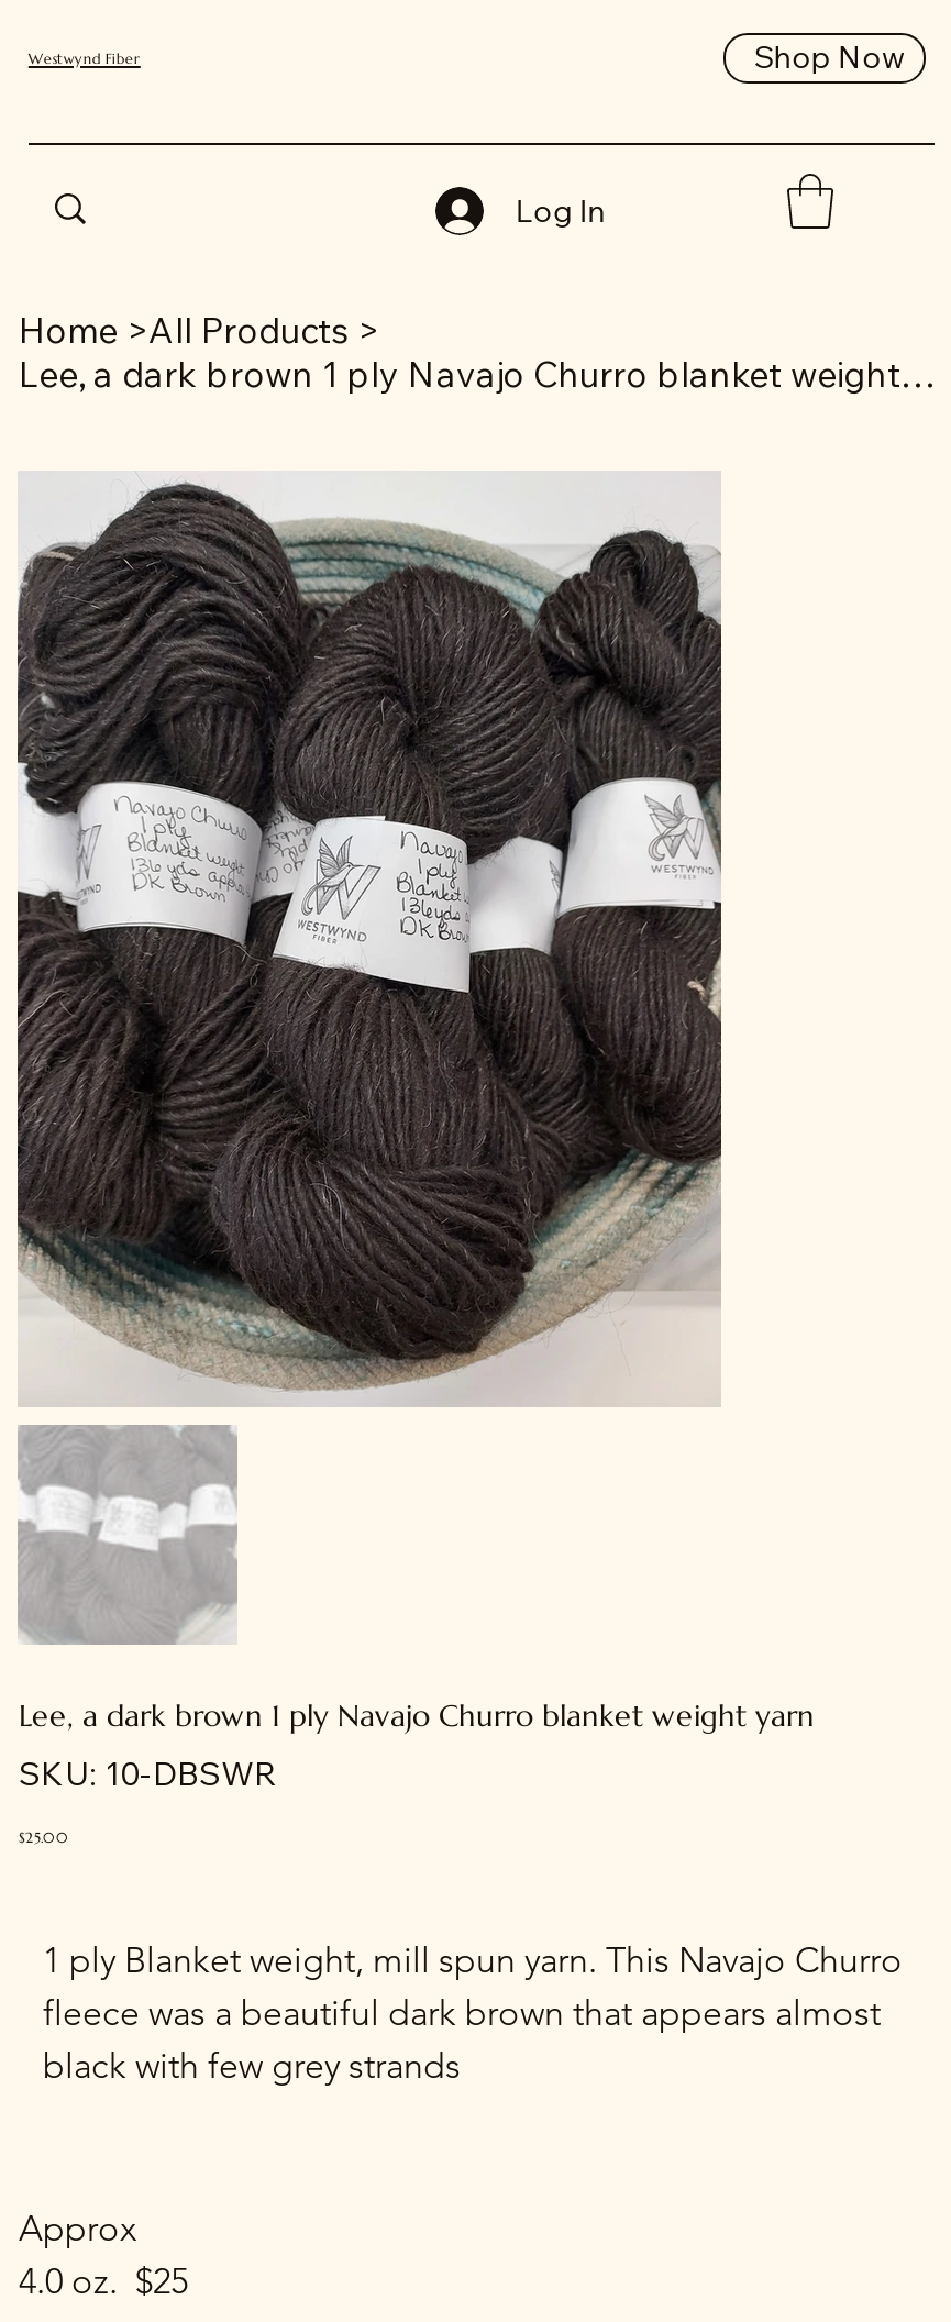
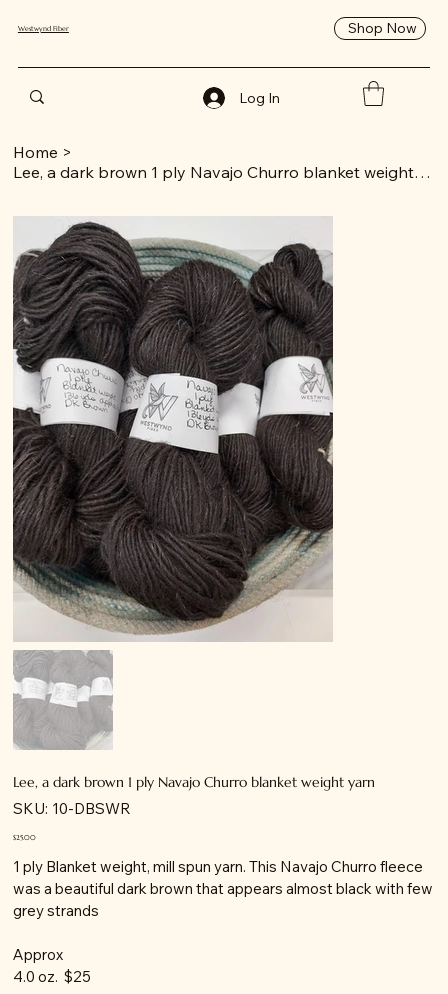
[18,307,379,351] Home >All Products > -> [13,142,72,162] Home >

